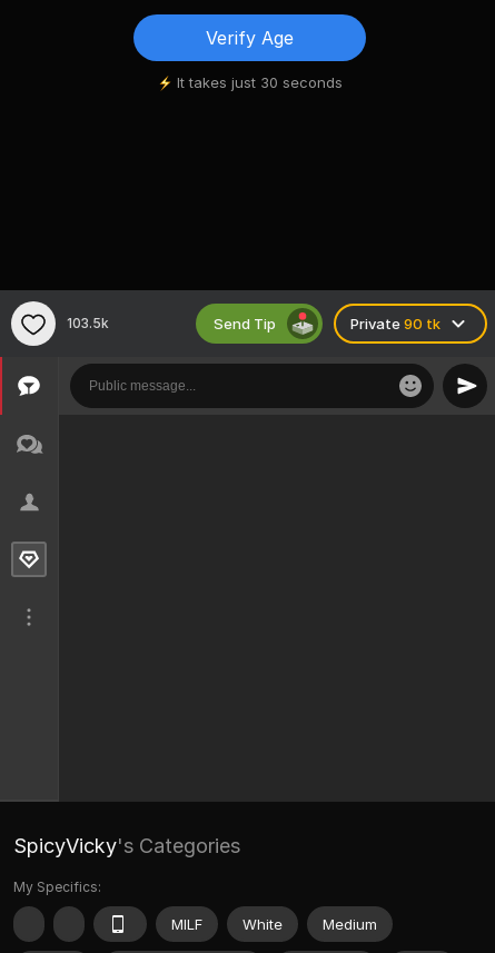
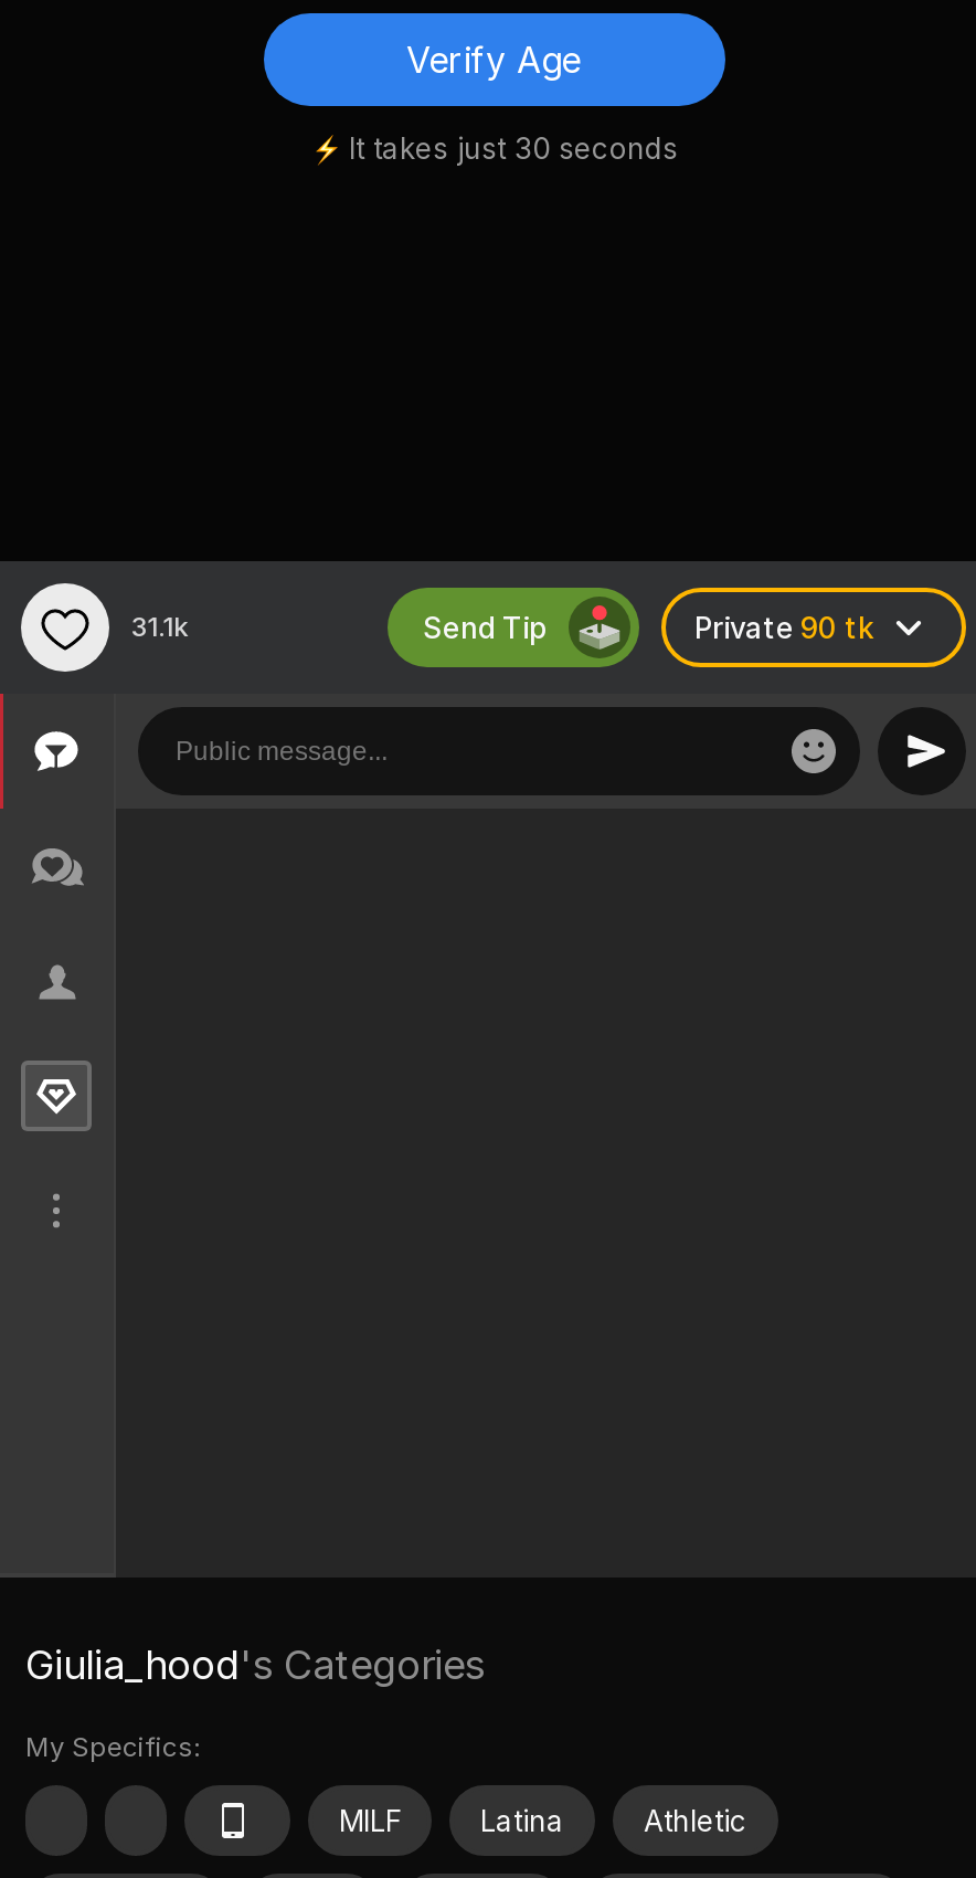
[67,315,109,332] 103.5k -> [131,610,189,644] 31.1k
[13,834,240,858] SpicyVicky's Categories -> [25,1642,485,1689] Giulia_hood's Categories
[242,915,377,933] White | Medium -> [480,1802,747,1838] Latina | Athletic

